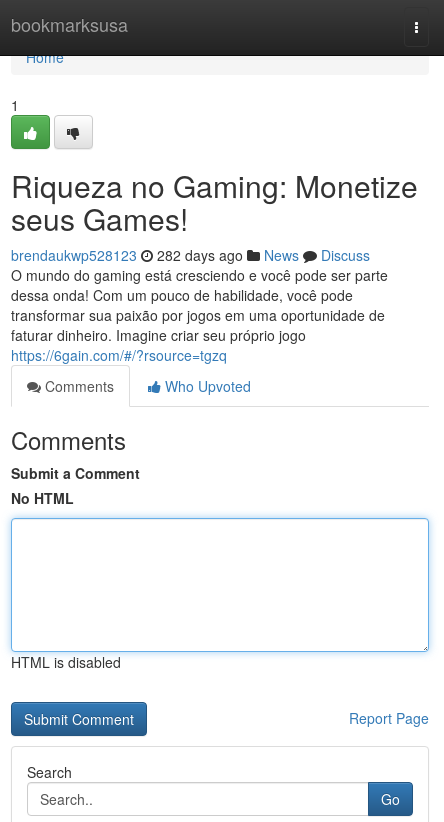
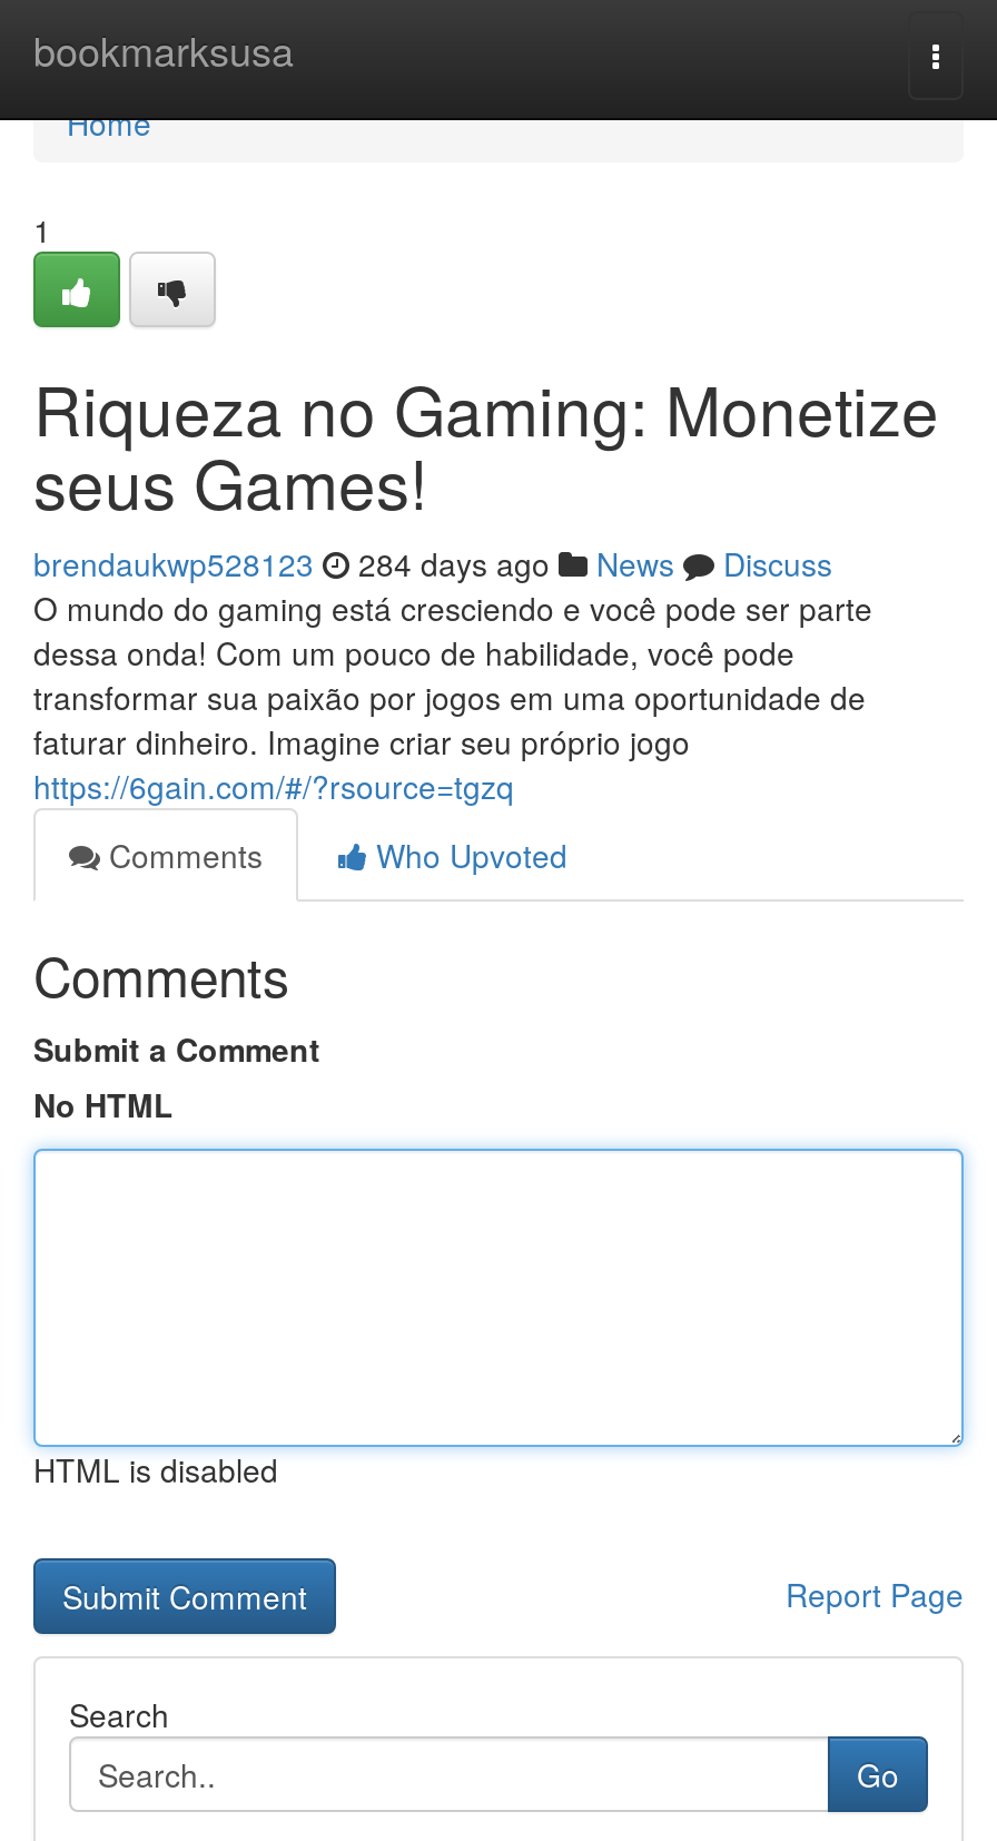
[11,245,370,265] brendaukwp528123 282 days ago News Discuss -> [33,541,832,585] brendaukwp528123 284 days ago News Discuss

